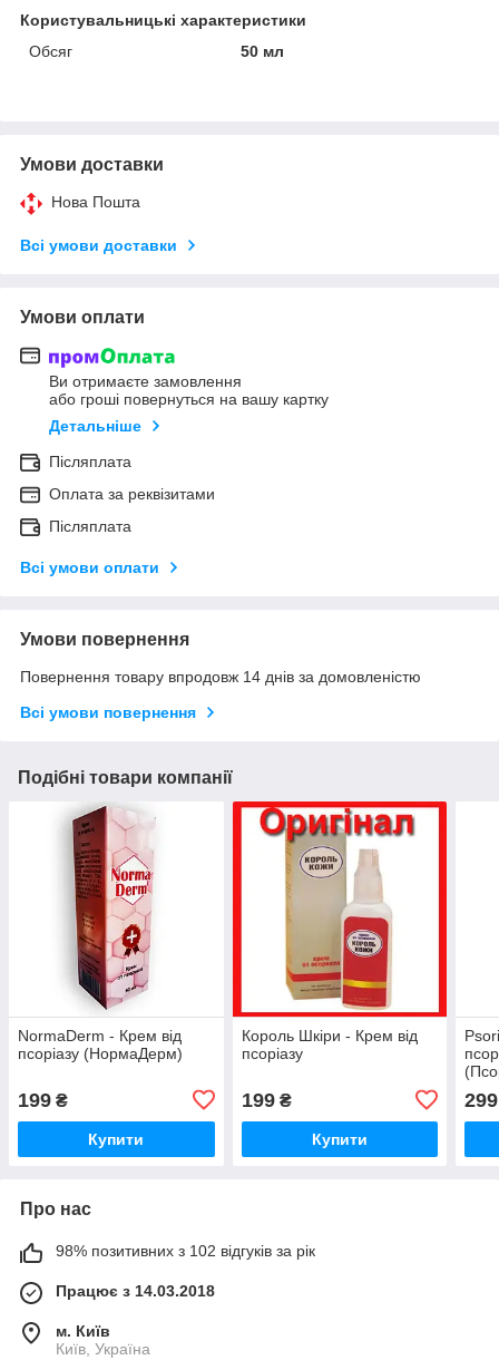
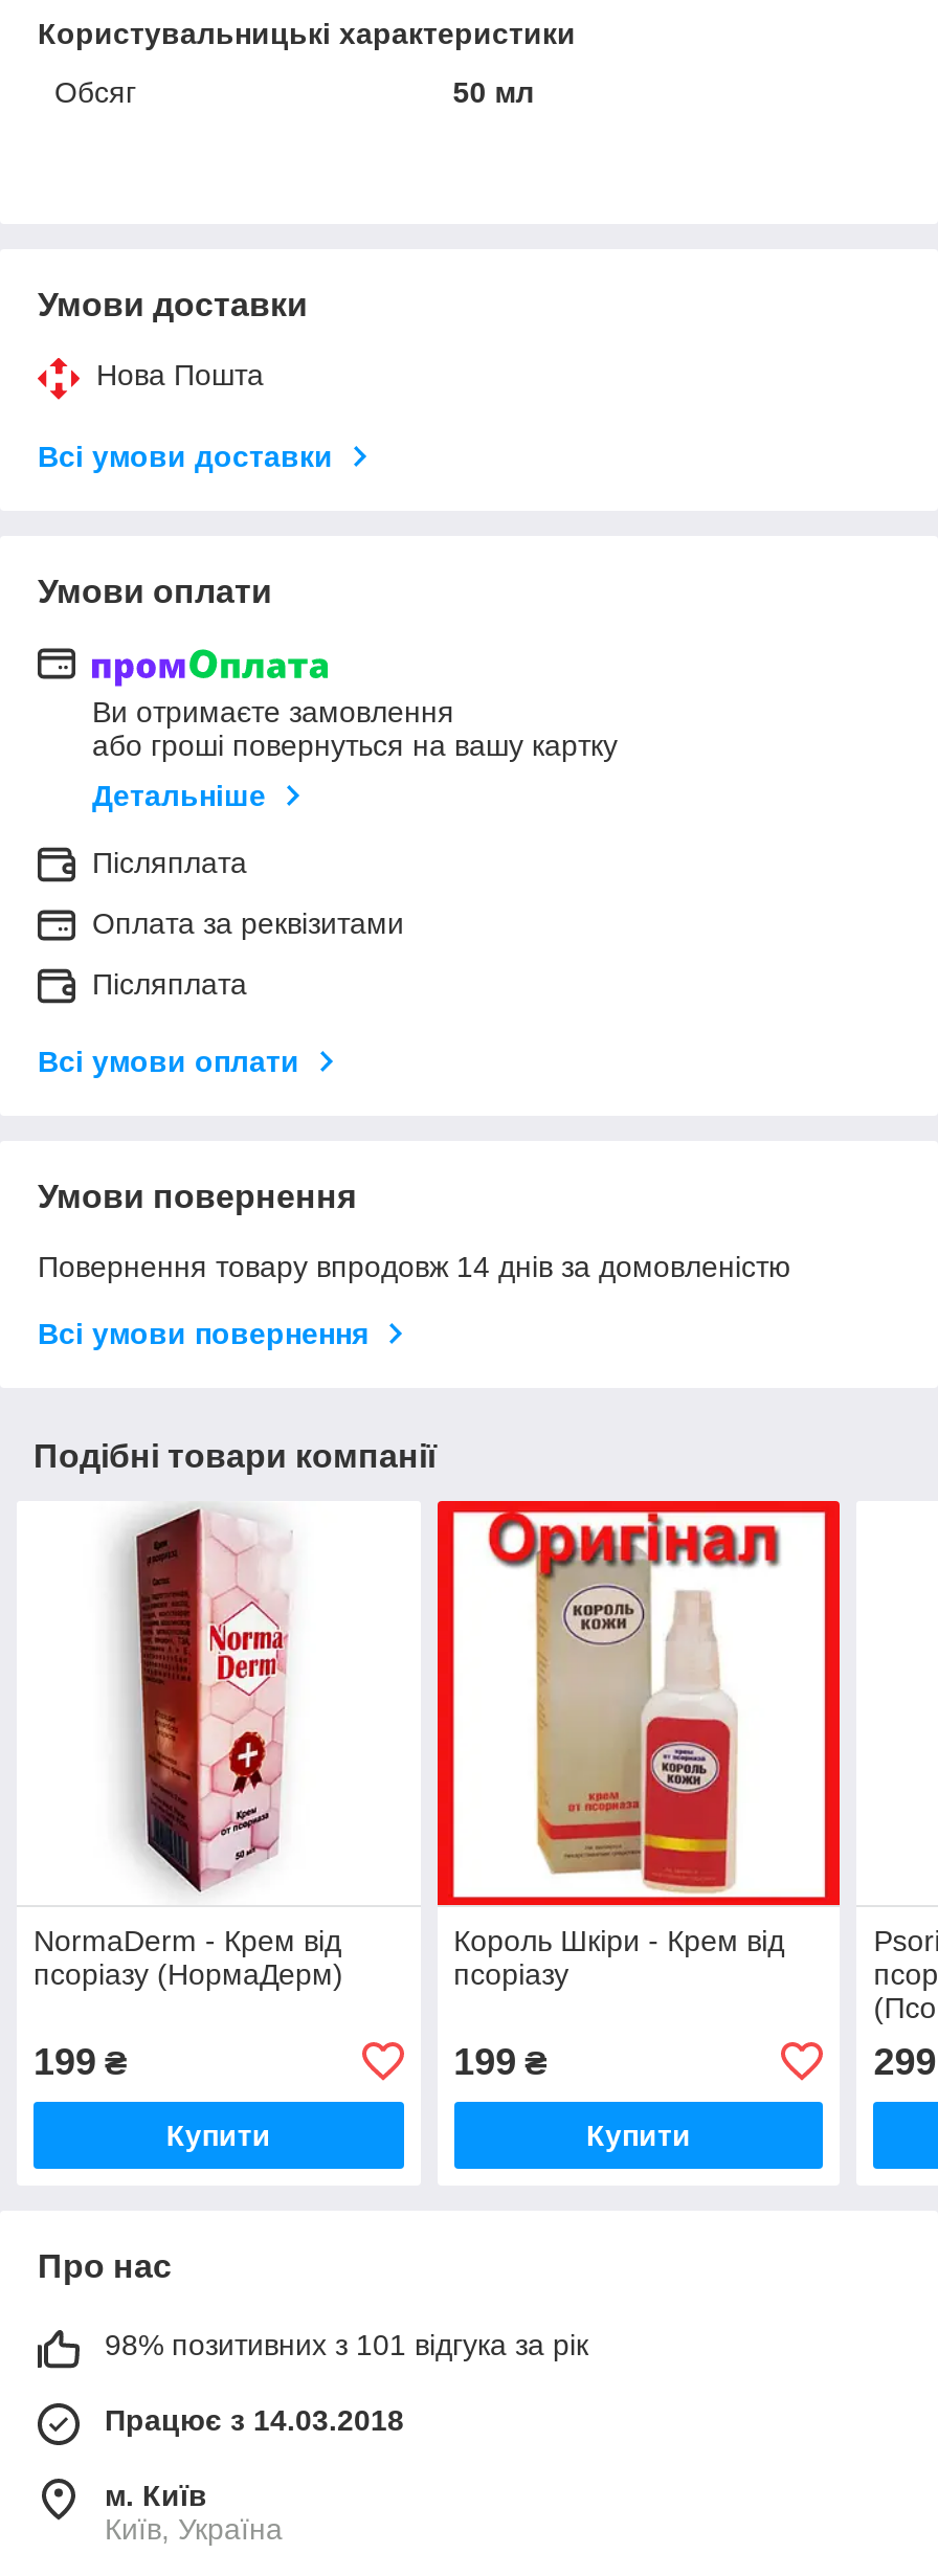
[56,1242,315,1259] 98% позитивних з 102 відгуків за рік -> [105,2328,588,2361] 98% позитивних з 101 відгука за рік

